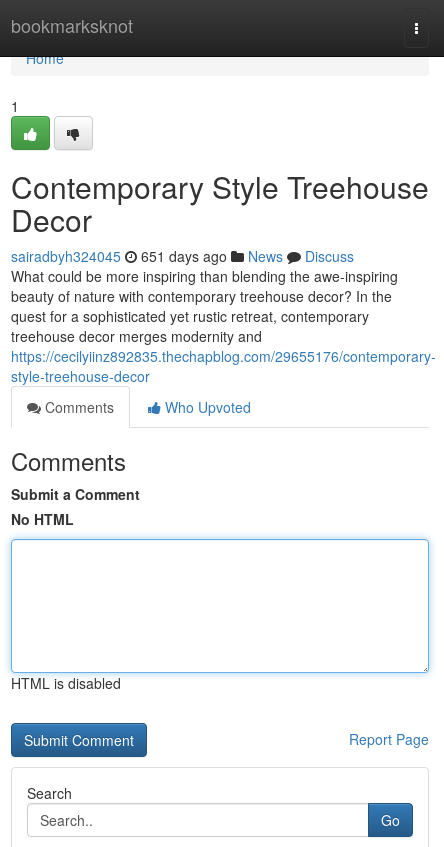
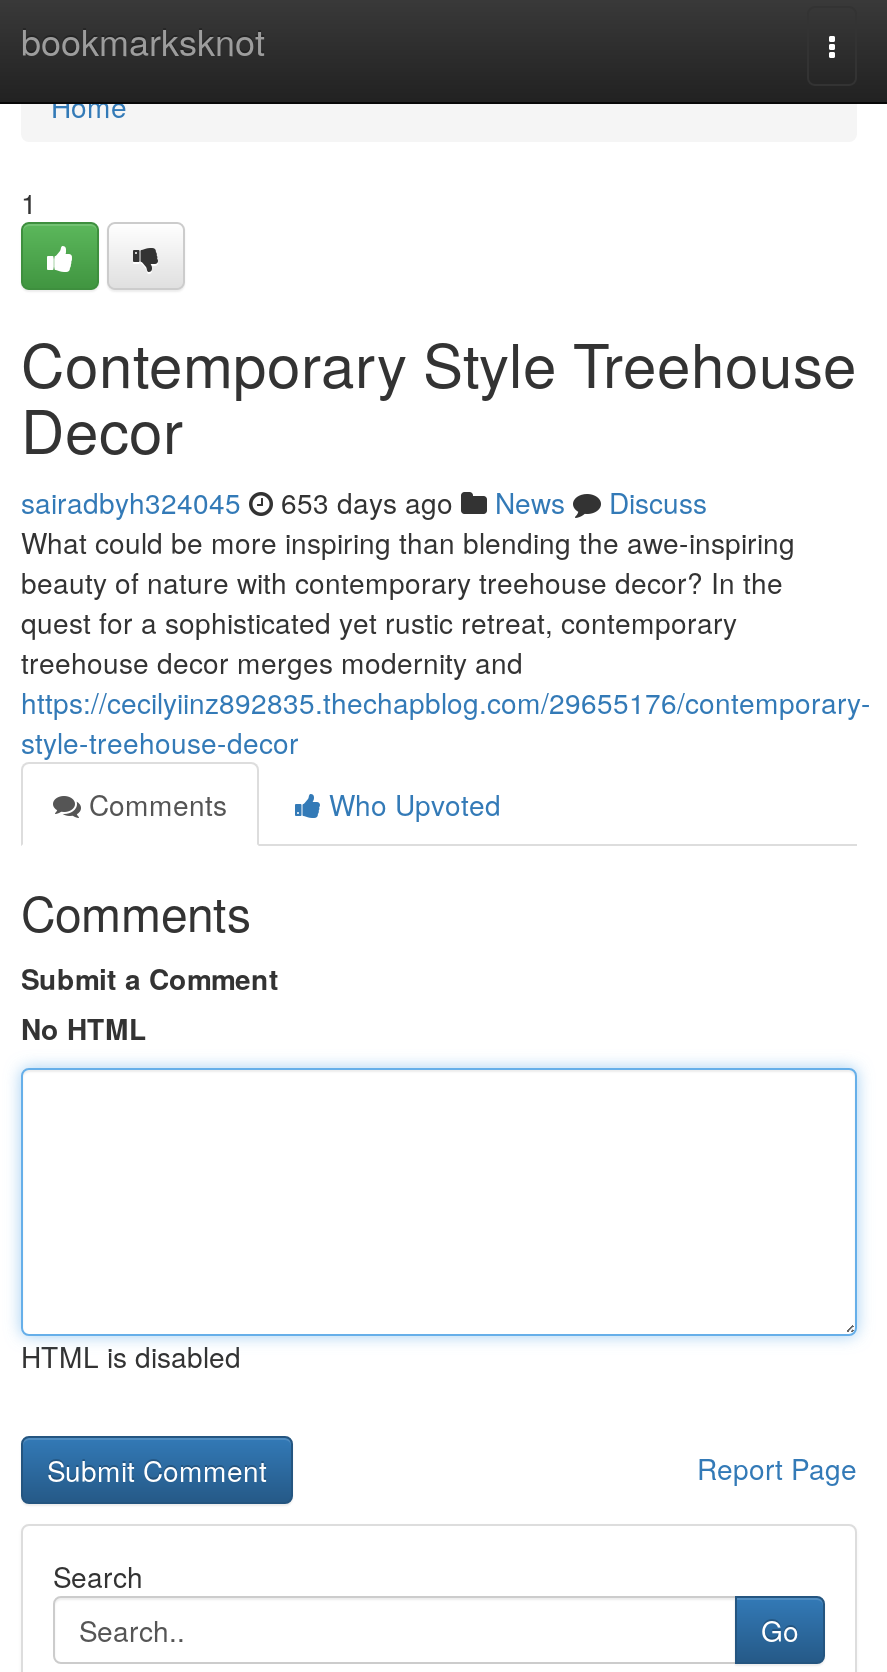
[11,246,354,266] sairadbyh324045 651 days ago News Discuss -> [21,482,707,522] sairadbyh324045 653 days ago News Discuss

